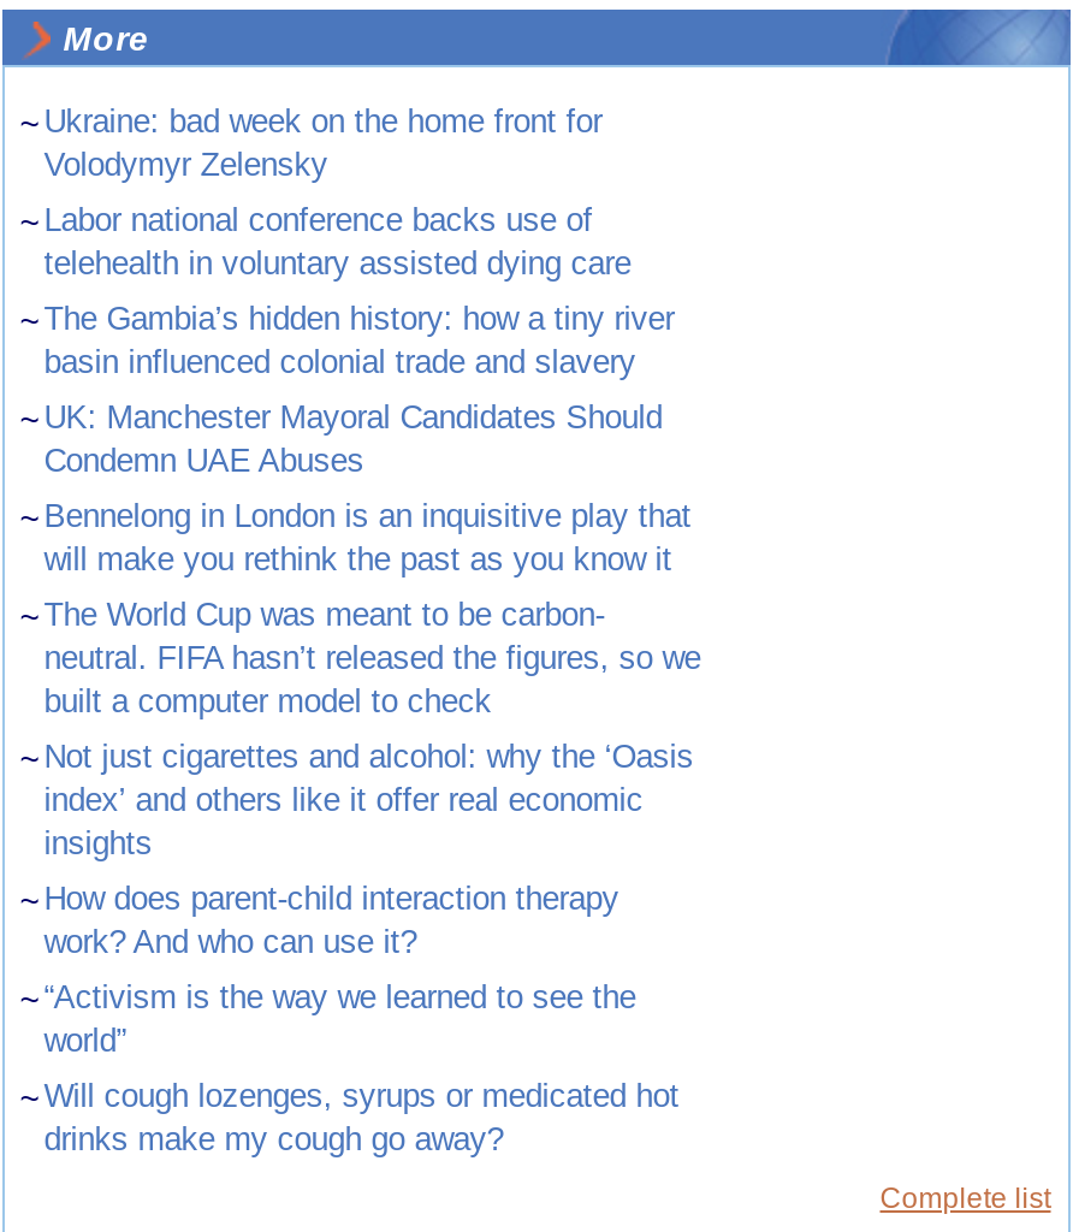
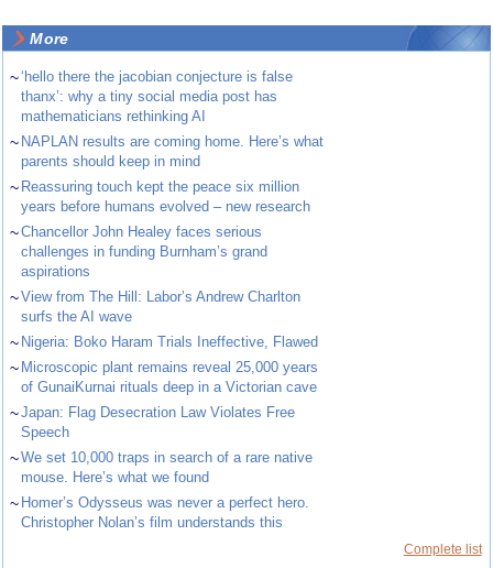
[20,103,701,1157] ~ Ukraine: bad week on the home front for | Volodymyr Zelensky | ~ Labor national conference backs use of | telehealth in voluntary assisted dying care | ~ The Gambia’s hidden history: how a tiny river | basin influenced colonial trade and slavery | ~ UK: Manchester Mayoral Candidates Should | Condemn UAE Abuses | ~ Bennelong in London is an inquisitive play that | will make you rethink the past as you know it | ~ The World Cup was meant to be carbon- | neutral. FIFA hasn’t released the figures, so we | built a computer model to check | ~ Not just cigarettes and alcohol: why the ‘Oasis | index’ and others like it offer real economic | insights | ~ How does parent-child interaction therapy | work? And who can use it? | ~ “Activism is the way we learned to see the | world” | ~ Will cough lozenges, syrups or medicated hot | drinks make my cough go away? -> [10,68,324,530] ~ ‘hello there the jacobian conjecture is false | thanx’: why a tiny social media post has | mathematicians rethinking AI | ~ NAPLAN results are coming home. Here’s what | parents should keep in mind | ~ Reassuring touch kept the peace six million | years before humans evolved – new research | ~ Chancellor John Healey faces serious | challenges in funding Burnham’s grand | aspirations | ~ View from The Hill: Labor’s Andrew Charlton | surfs the AI wave | ~ Nigeria: Boko Haram Trials Ineffective, Flawed | ~ Microscopic plant remains reveal 25,000 years | of GunaiKurnai rituals deep in a Victorian cave | ~ Japan: Flag Desecration Law Violates Free | Speech | ~ We set 10,000 traps in search of a rare native | mouse. Here’s what we found | ~ Homer’s Odysseus was never a perfect hero. | Christopher Nolan’s film understands this

